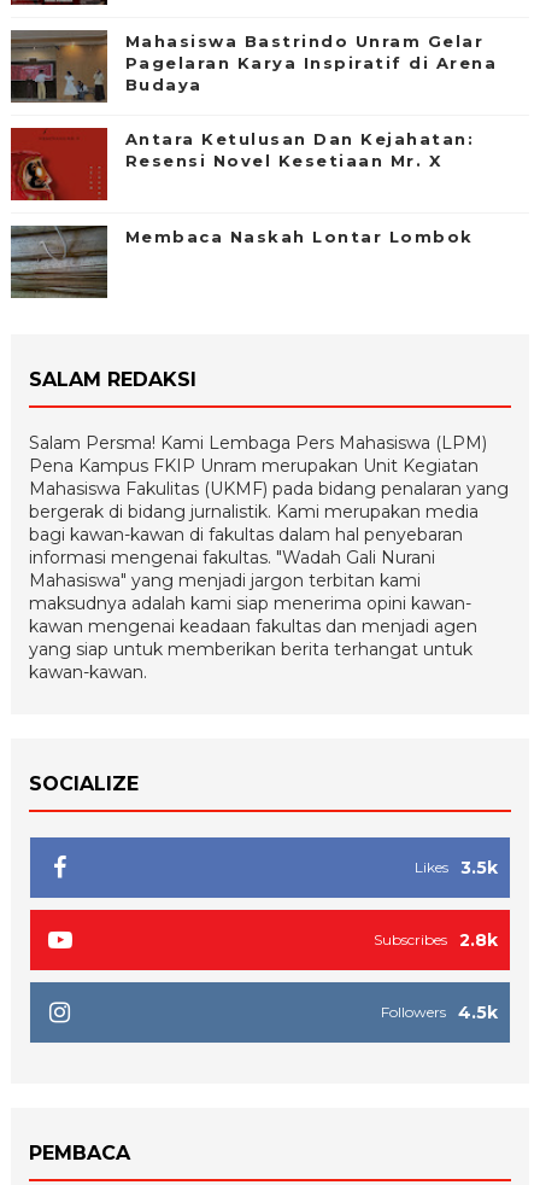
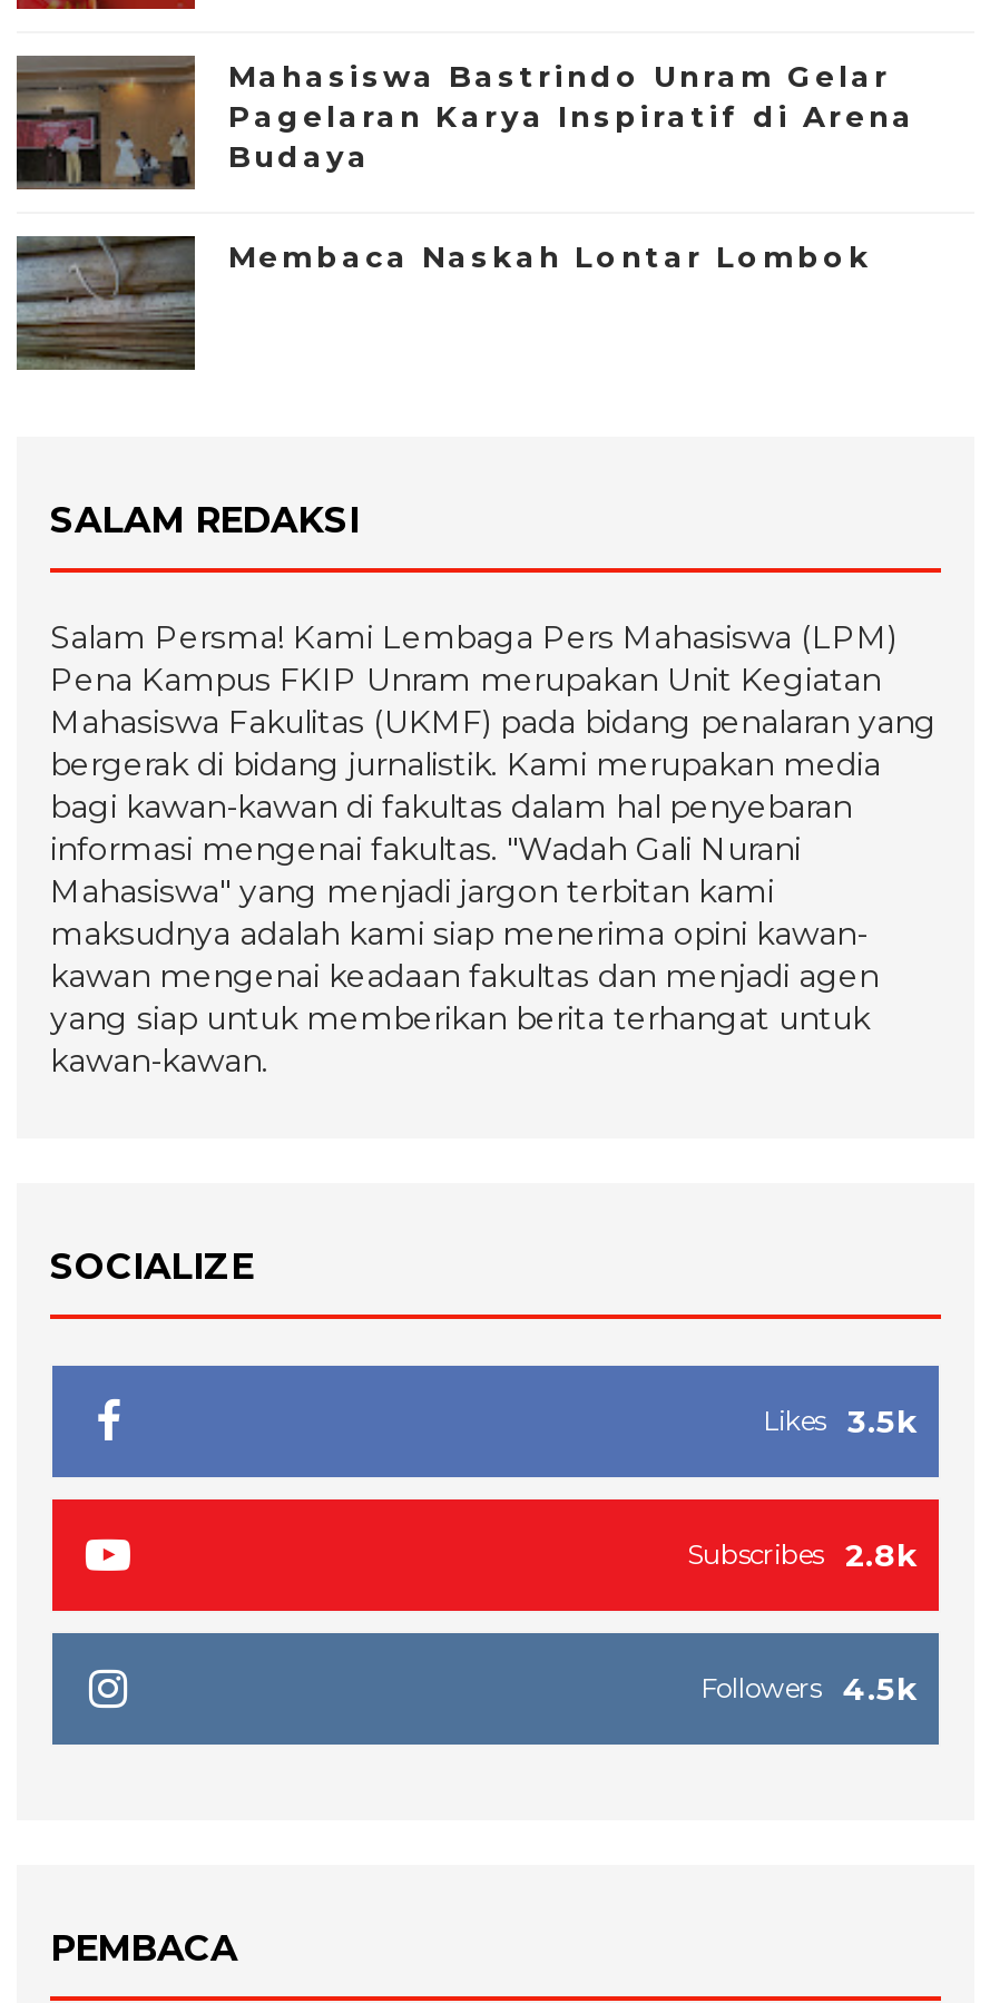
[11,128,474,200] [image] | Antara Ketulusan Dan Kejahatan: | Resensi Novel Kesetiaan Mr. X -> none

